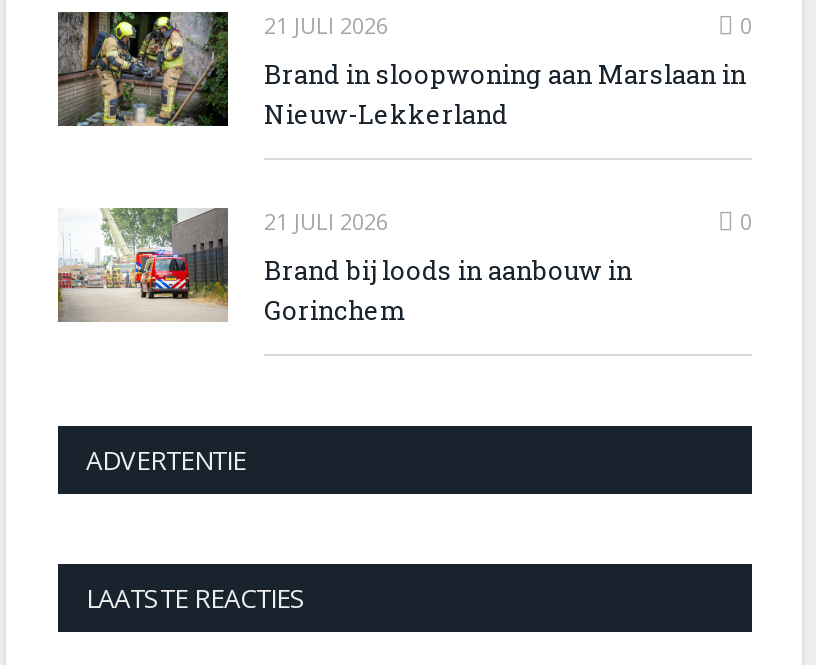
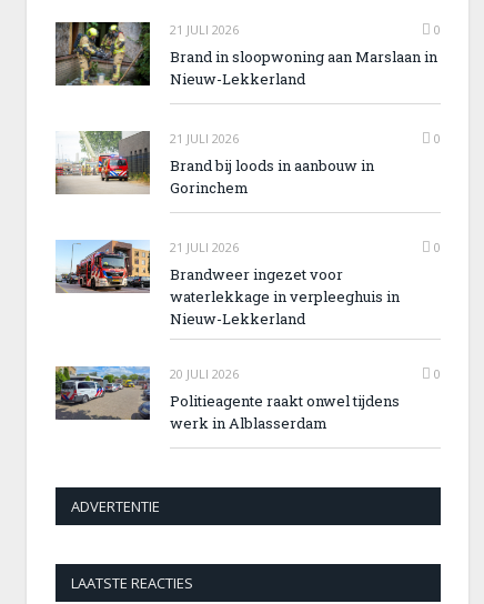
none -> [54,365,151,421] [image]
none -> [56,239,441,433] [image] | 21 JULI 2026 | 0 | Brandweer ingezet voor | waterlekkage in verpleeghuis in | Nieuw-Lekkerland | 20 JULI 2026 | 0 | Politieagente raakt onwel tijdens | werk in Alblasserdam

